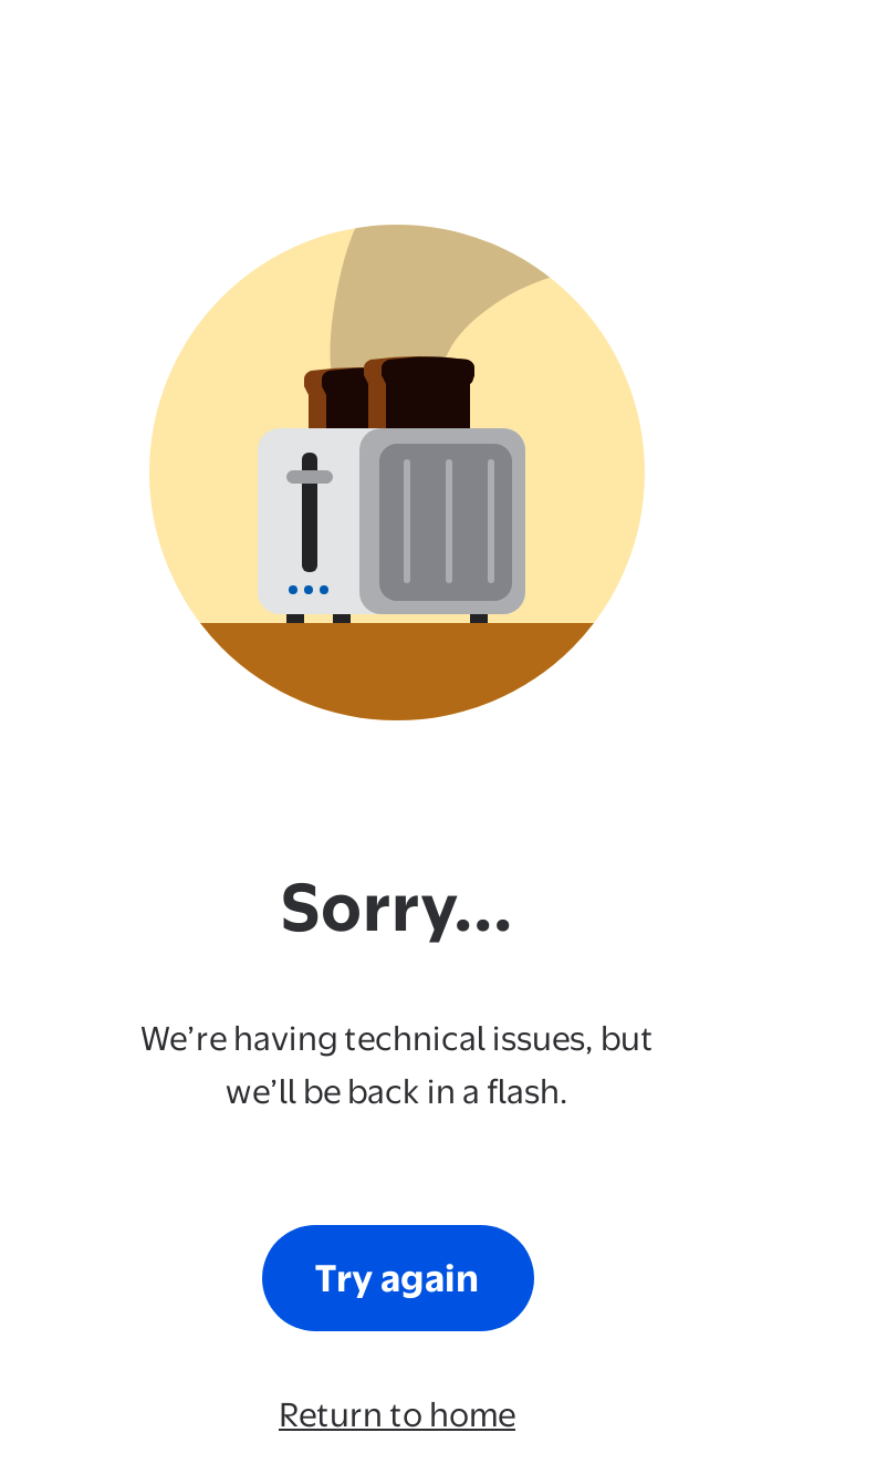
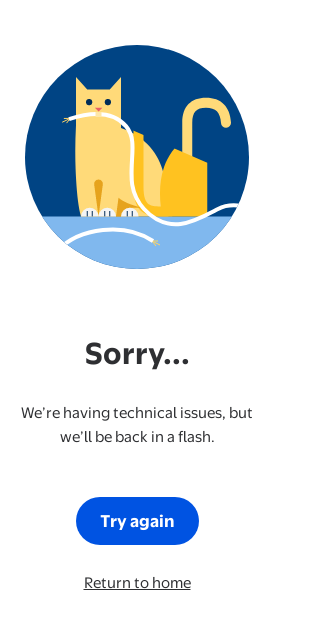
[149,225,645,723] [image] -> [24,44,250,270] [image]

